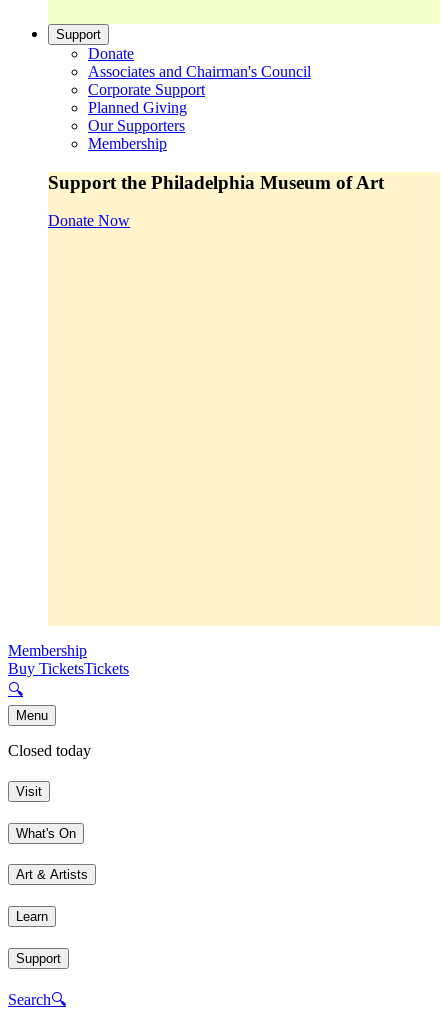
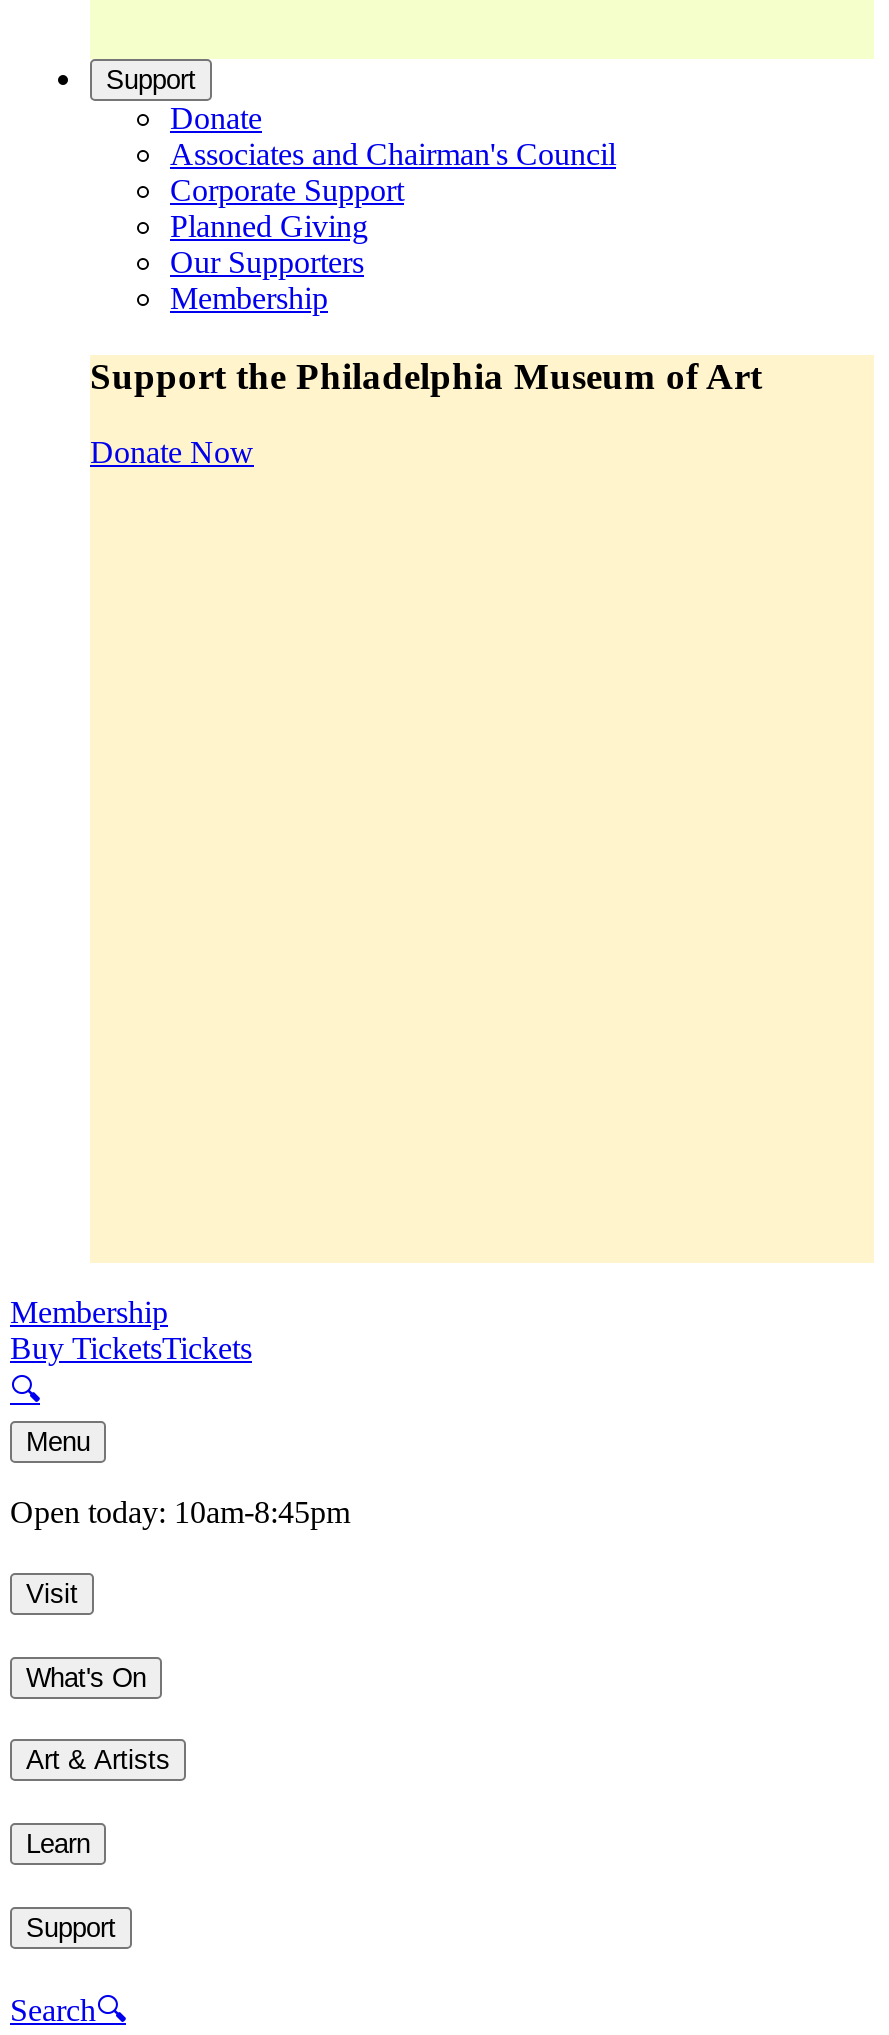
[8,742,91,759] Closed today -> [10,1496,350,1530] Open today: 10am-8:45pm

